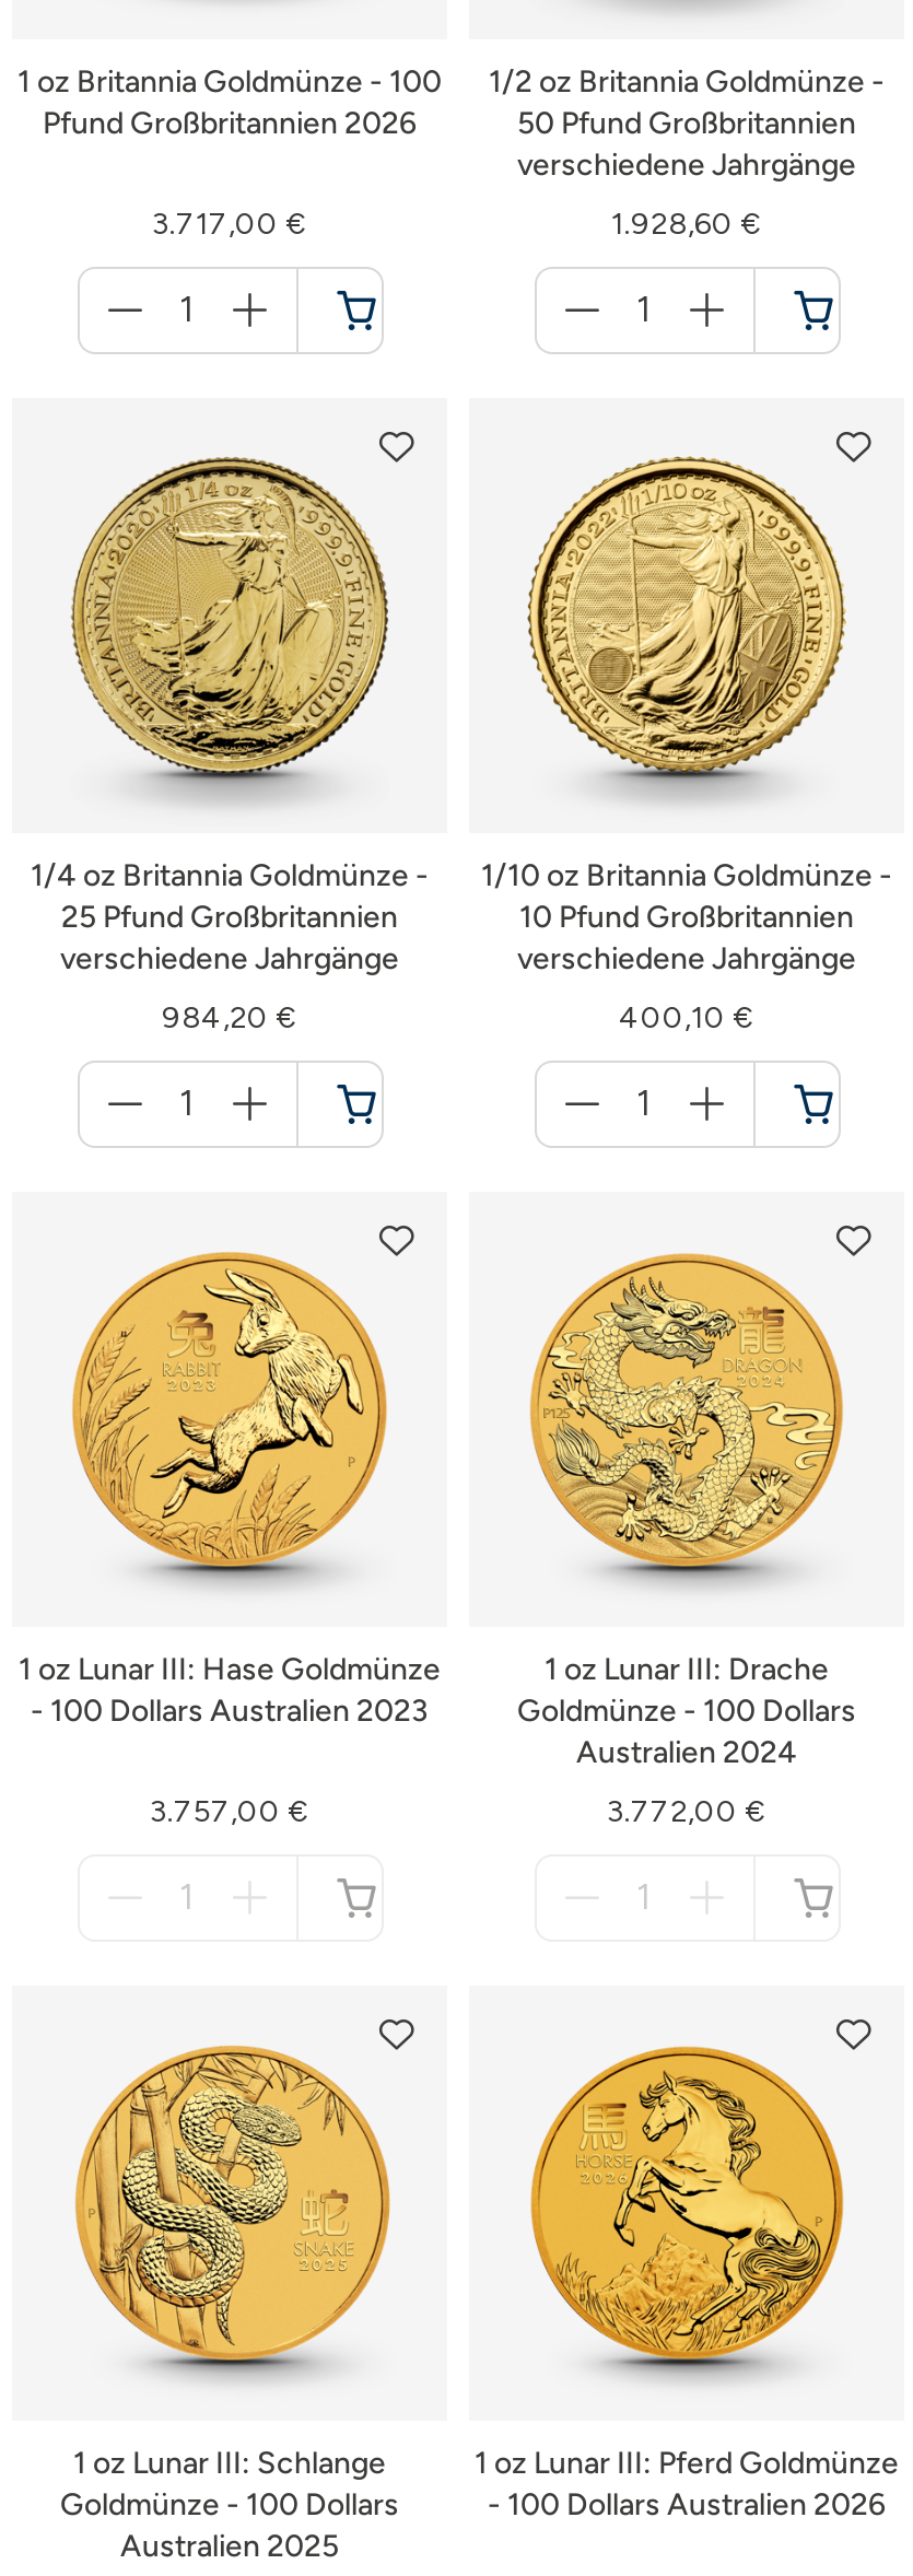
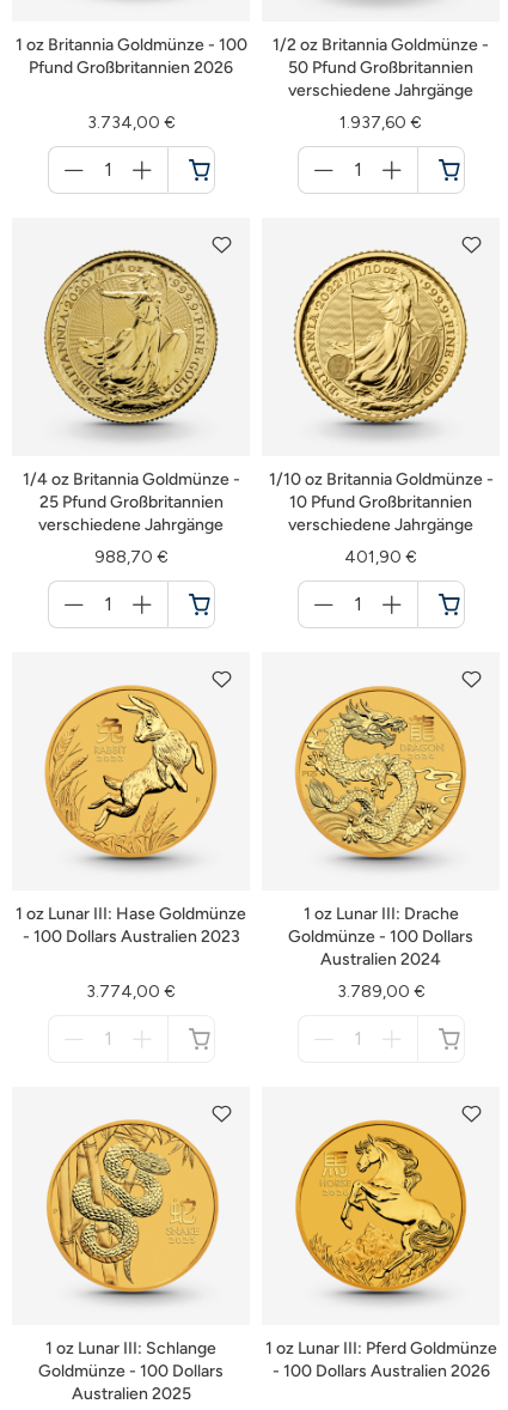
[152,206,307,243] 3.717,00 € -> [87,113,175,133] 3.734,00 €
[611,206,762,243] 1.928,60 € -> [339,113,422,133] 1.937,60 €
[162,999,297,1037] 984,20 € -> [94,547,168,567] 988,70 €
[619,999,754,1037] 400,10 € -> [344,547,417,567] 401,90 €
[150,1793,309,1830] 3.757,00 € -> [86,981,176,1002] 3.774,00 €
[607,1793,766,1830] 3.772,00 € -> [336,981,425,1002] 3.789,00 €

